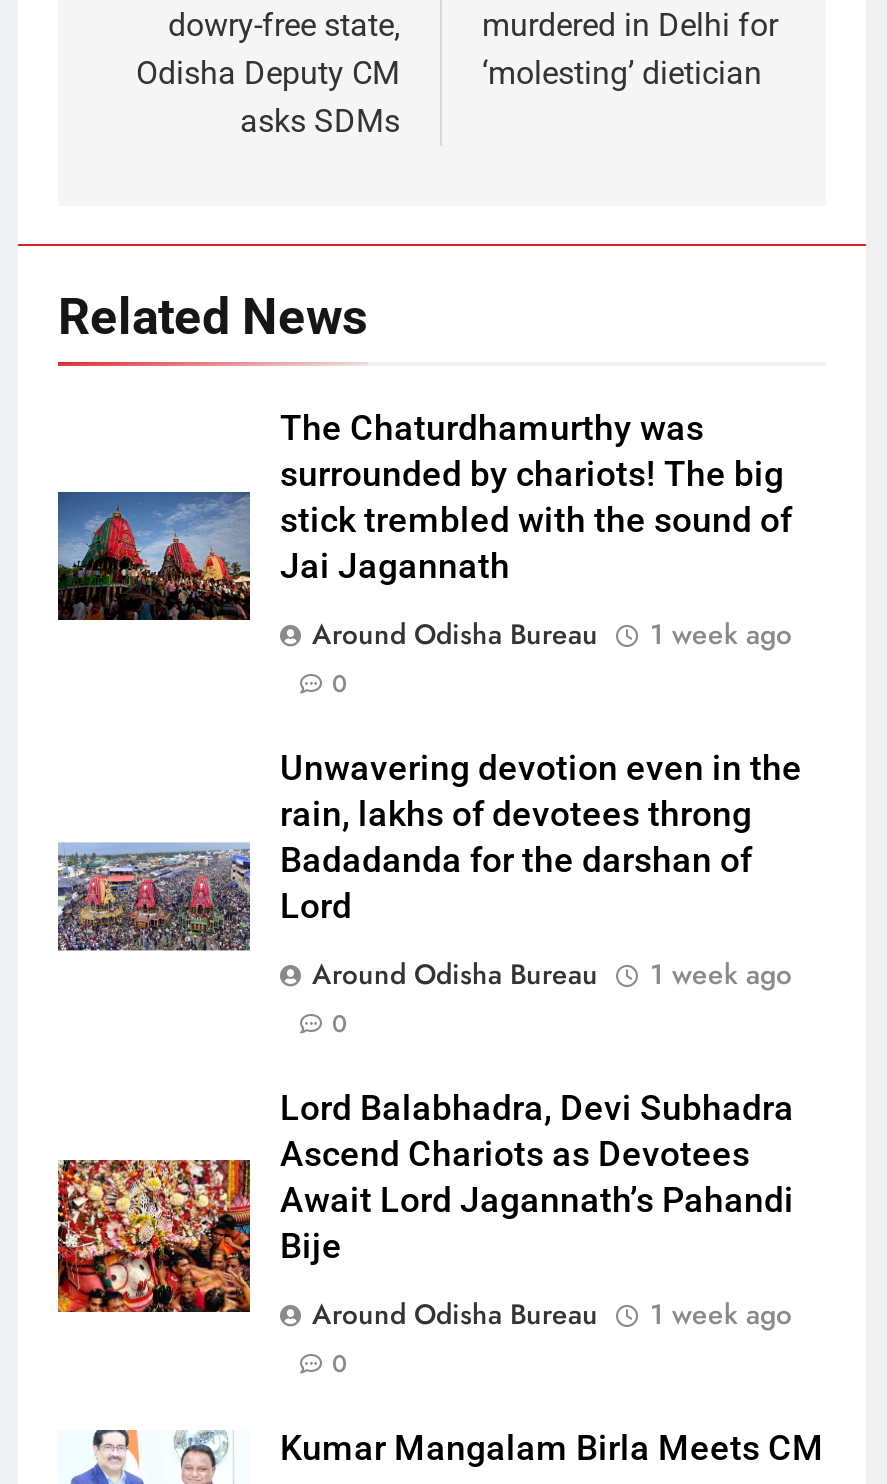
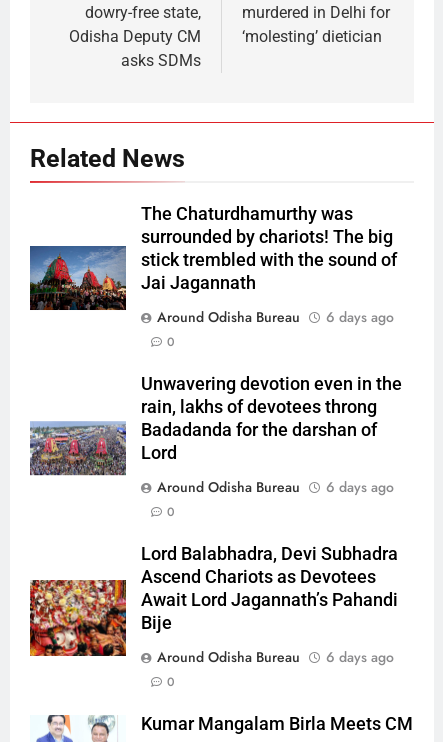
[312,614,792,654] Around Odisha Bureau 1 week ago -> [157,307,394,327] Around Odisha Bureau 6 days ago
[312,954,792,994] Around Odisha Bureau 1 week ago -> [157,477,394,497] Around Odisha Bureau 6 days ago
[312,1294,792,1334] Around Odisha Bureau 1 week ago -> [157,647,394,667] Around Odisha Bureau 6 days ago

